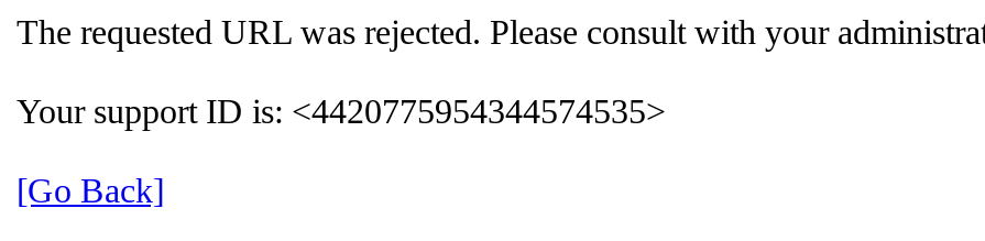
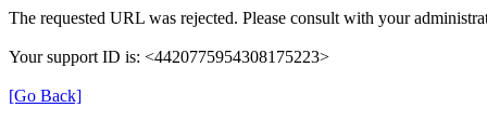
[17,92,666,130] Your support ID is: <4420775954344574535> -> [9,48,329,66] Your support ID is: <4420775954308175223>

